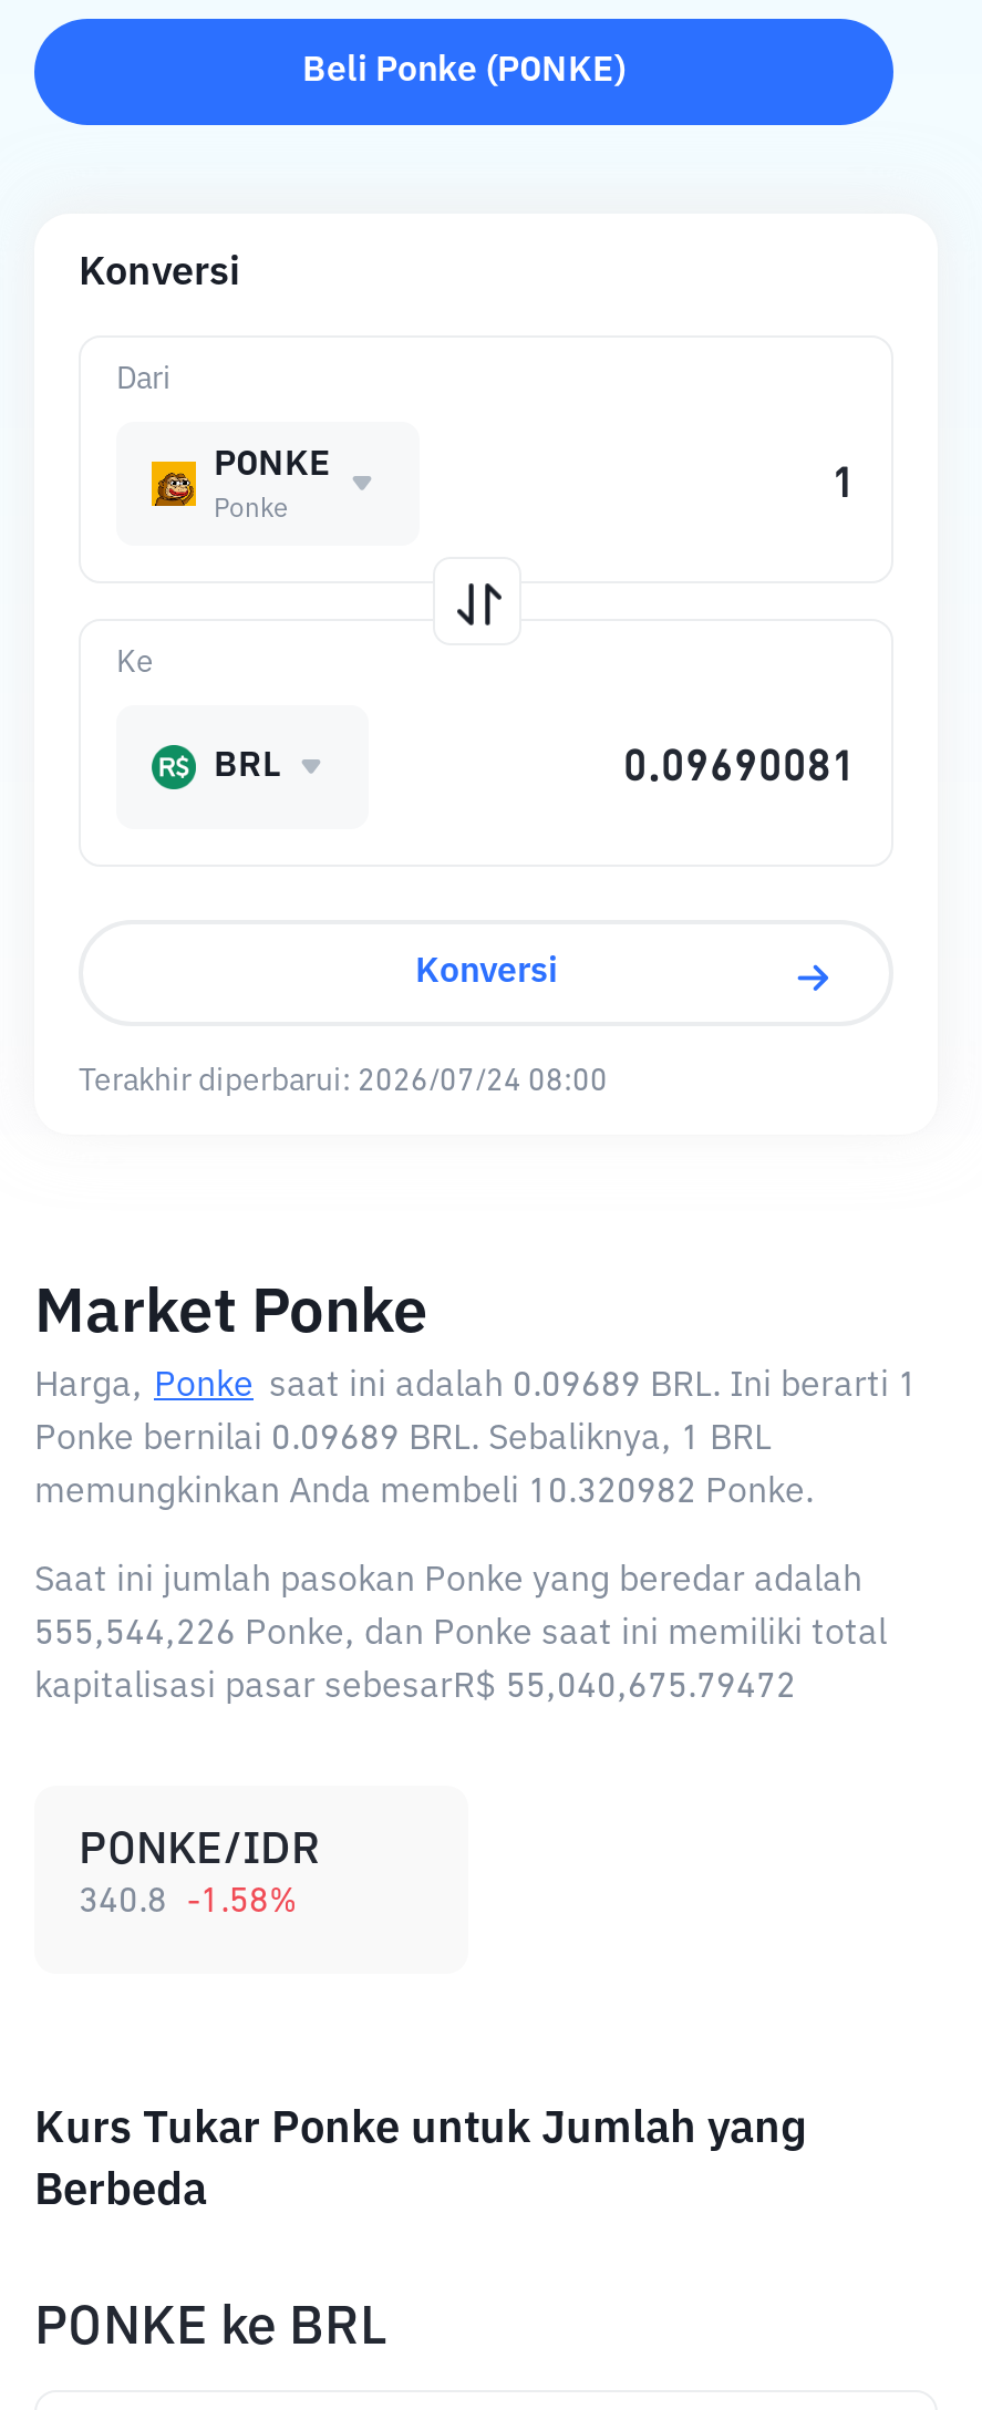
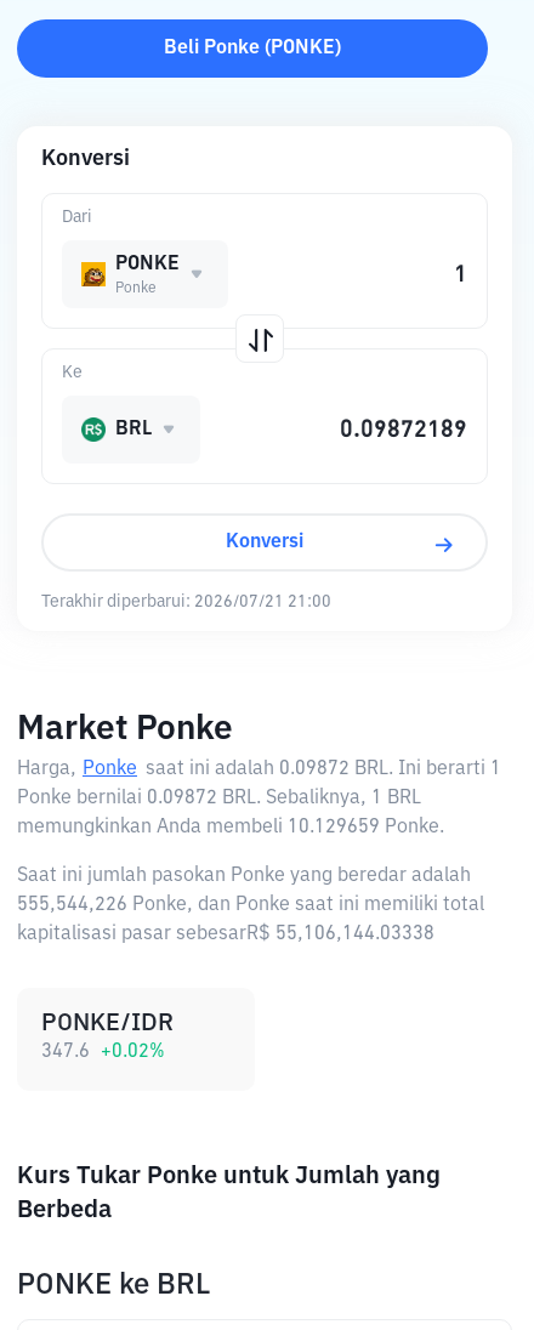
[79,1066,608,1097] Terakhir diperbarui: 2026/07/24 08:00 -> [41,593,331,610] Terakhir diperbarui: 2026/07/21 21:00
[34,1369,918,1405] Harga, Ponke saat ini adalah 0.09689 BRL. Ini berarti 1 -> [17,760,501,779] Harga, Ponke saat ini adalah 0.09872 BRL. Ini berarti 1
[34,1423,772,1458] Ponke bernilai 0.09689 BRL. Sebaliknya, 1 BRL -> [17,789,421,808] Ponke bernilai 0.09872 BRL. Sebaliknya, 1 BRL
[34,1476,814,1511] memungkinkan Anda membeli 10.320982 Ponke. -> [17,818,444,837] memungkinkan Anda membeli 10.129659 Ponke.
[34,1671,796,1706] kapitalisasi pasar sebesarR$ 55,040,675.79472 -> [17,925,434,944] kapitalisasi pasar sebesarR$ 55,106,144.03338
[79,1885,298,1921] 340.8 -1.58% -> [41,1042,165,1062] 347.6 +0.02%

